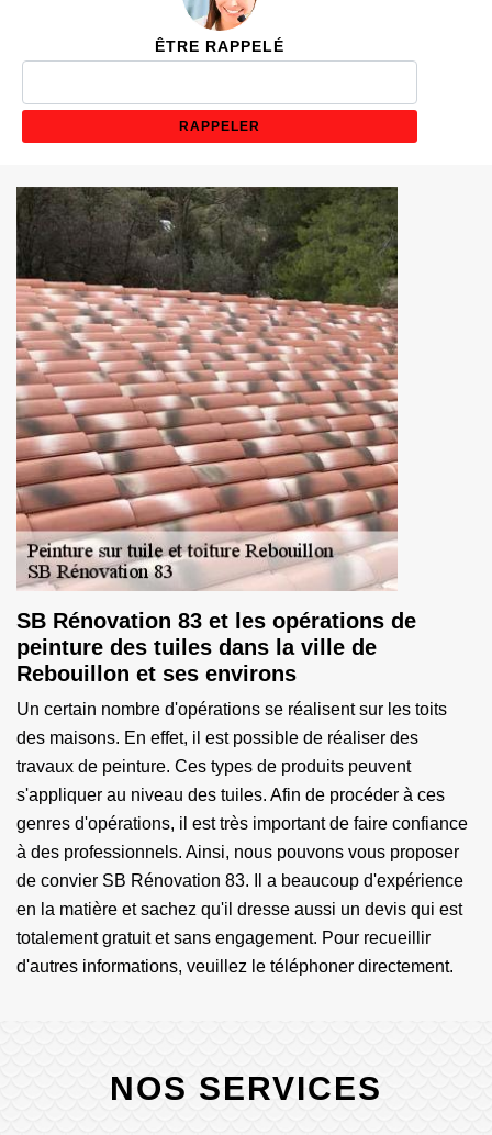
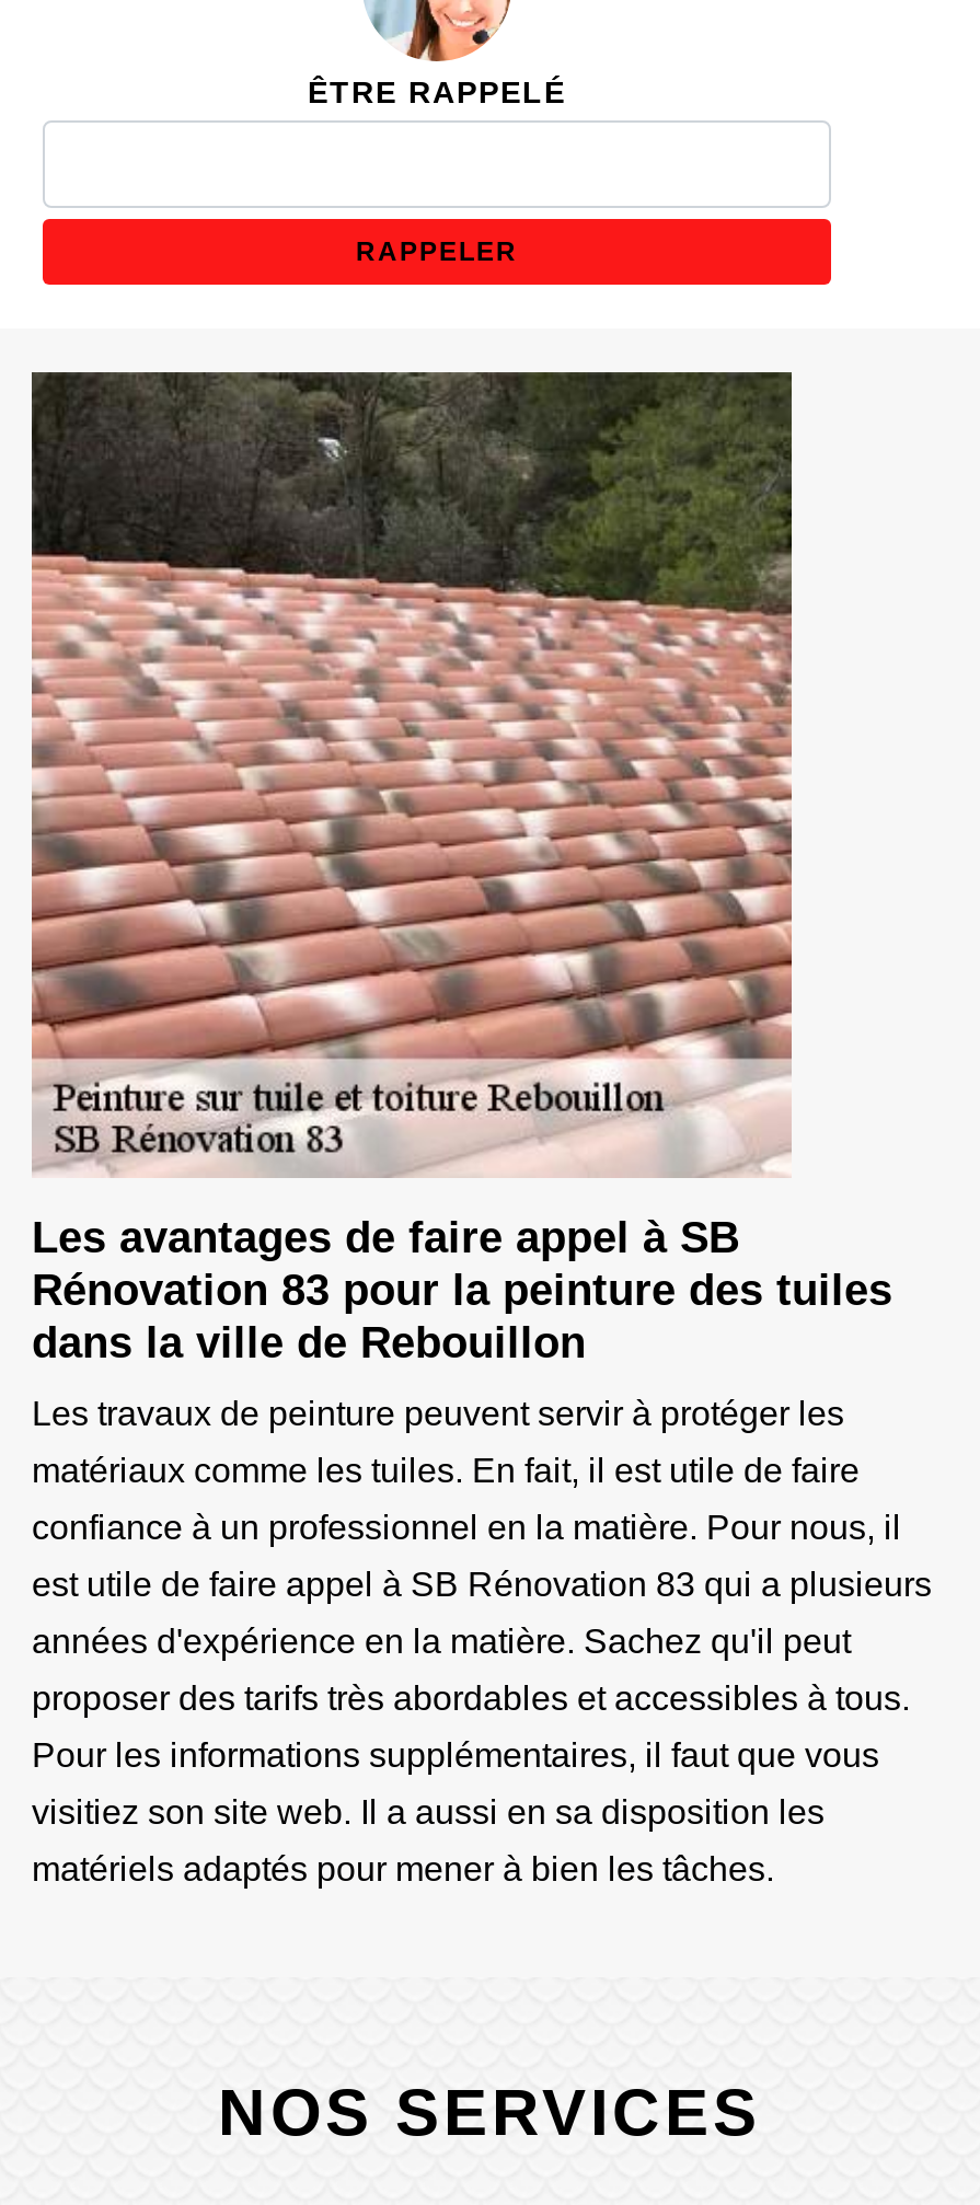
[16,608,468,975] SB Rénovation 83 et les opérations de | peinture des tuiles dans la ville de | Rebouillon et ses environs | Un certain nombre d'opérations se réalisent sur les toits | des maisons. En effet, il est possible de réaliser des | travaux de peinture. Ces types de produits peuvent | s'appliquer au niveau des tuiles. Afin de procéder à ces | genres d'opérations, il est très important de faire confiance | à des professionnels. Ainsi, nous pouvons vous proposer | de convier SB Rénovation 83. Il a beaucoup d'expérience | en la matière et sachez qu'il dresse aussi un devis qui est | totalement gratuit et sans engagement. Pour recueillir | d'autres informations, veuillez le téléphoner directement. -> [32,1213,932,1887] Les avantages de faire appel à SB | Rénovation 83 pour la peinture des tuiles | dans la ville de Rebouillon | Les travaux de peinture peuvent servir à protéger les | matériaux comme les tuiles. En fait, il est utile de faire | confiance à un professionnel en la matière. Pour nous, il | est utile de faire appel à SB Rénovation 83 qui a plusieurs | années d'expérience en la matière. Sachez qu'il peut | proposer des tarifs très abordables et accessibles à tous. | Pour les informations supplémentaires, il faut que vous | visitiez son site web. Il a aussi en sa disposition les | matériels adaptés pour mener à bien les tâches.

